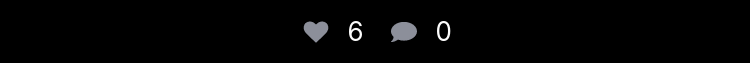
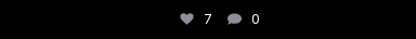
[347,15,451,47] 6 0 -> [204,10,260,27] 7 0

